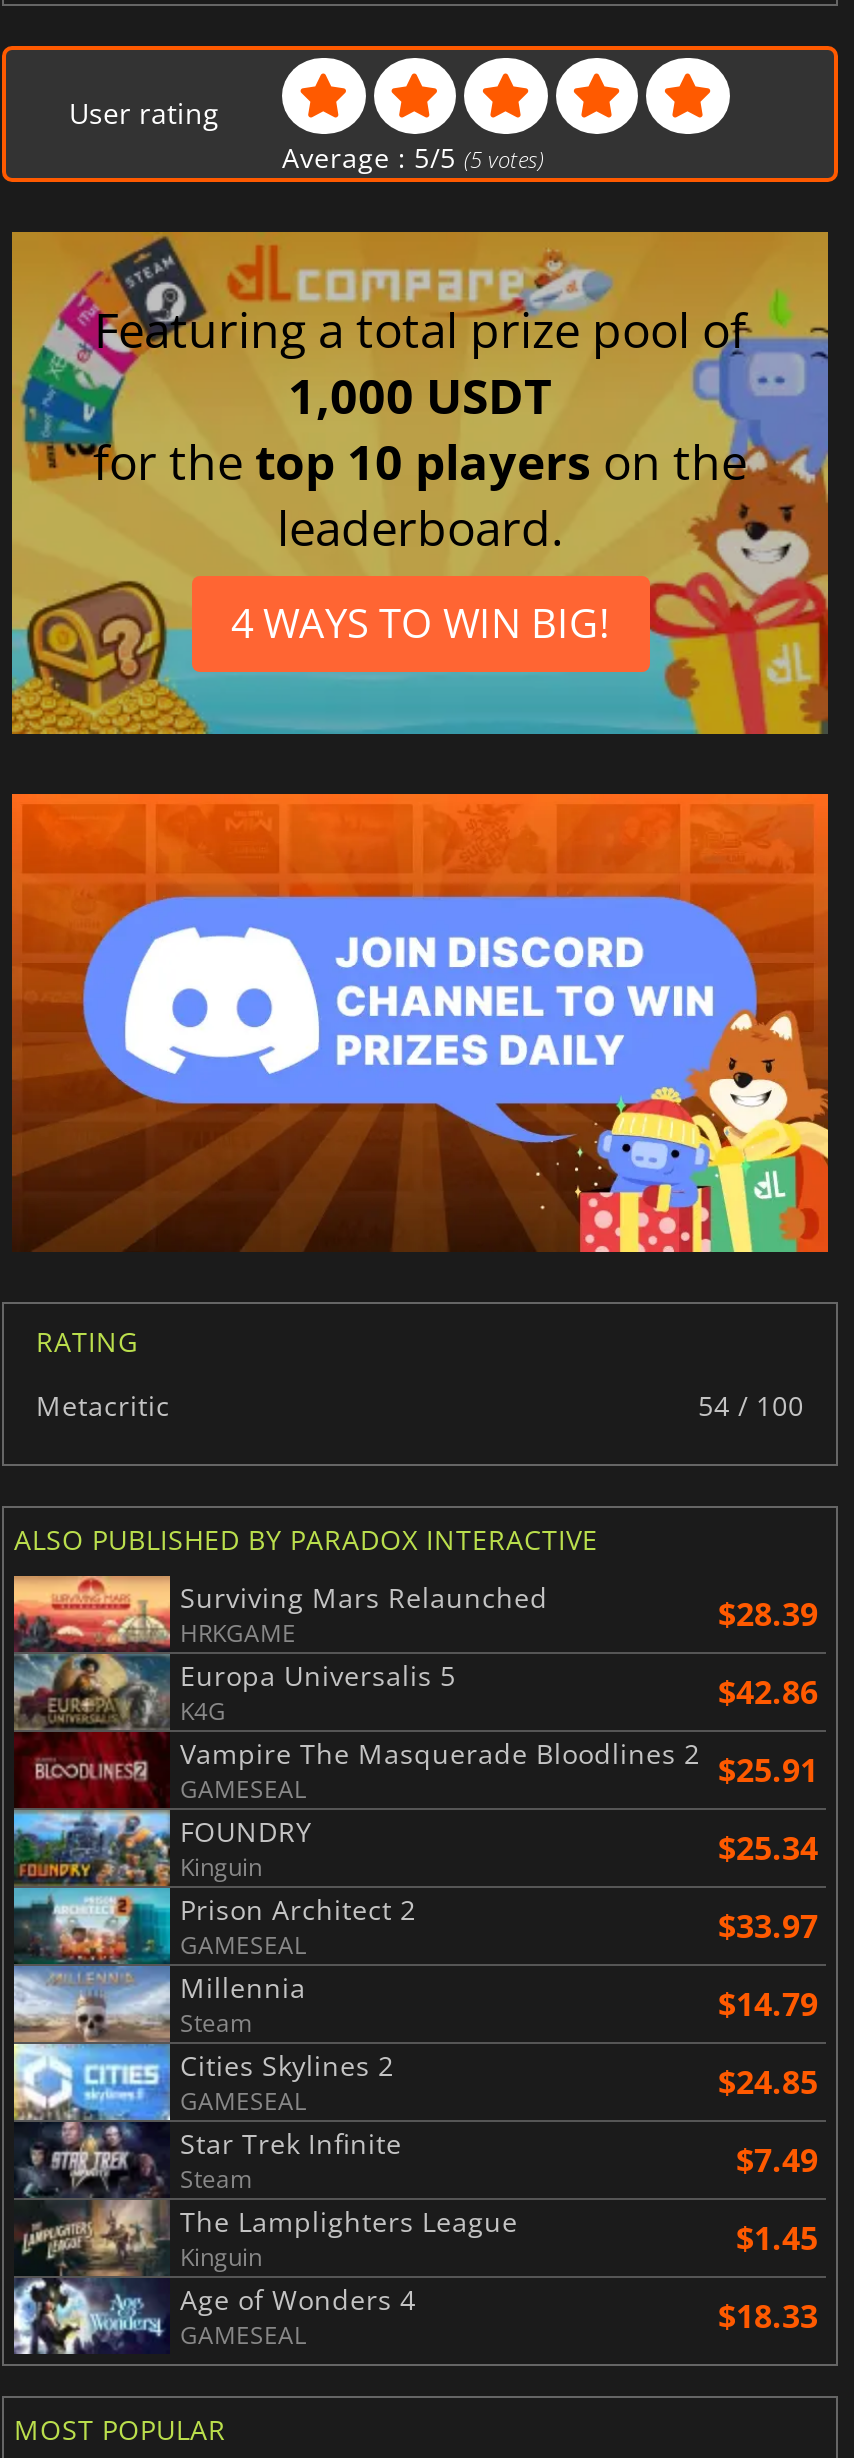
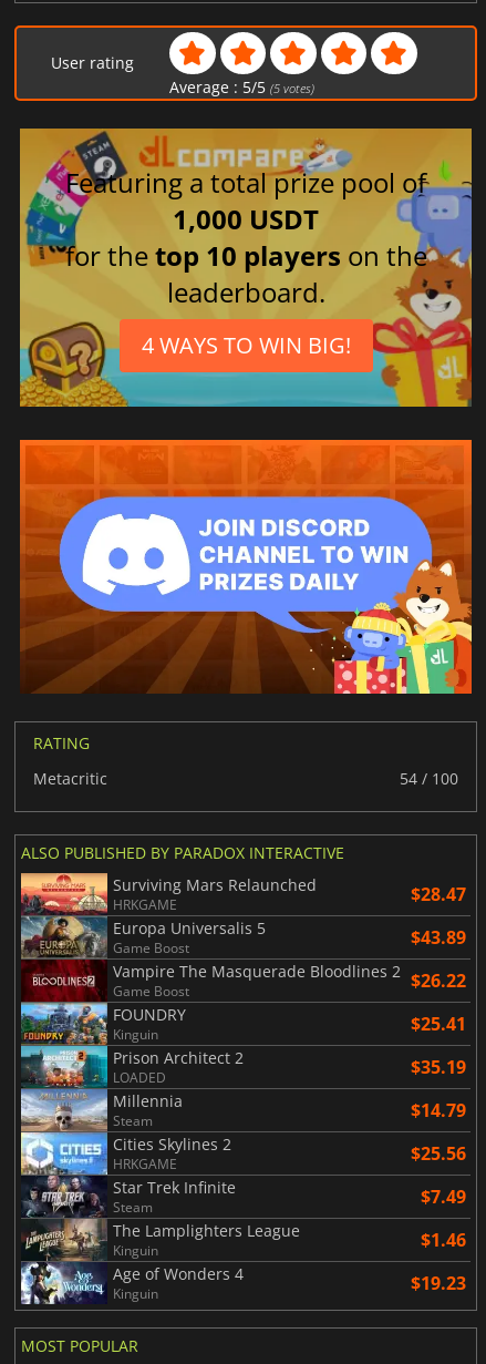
[718,1592,818,1636] $28.39 -> [411,882,466,907] $28.47
[180,1670,818,1728] K4G | $42.86 -> [113,925,466,958] Game Boost | $43.89
[180,1748,818,1806] GAMESEAL | $25.91 -> [113,969,466,1001] Game Boost | $26.22
[718,1826,818,1870] $25.34 -> [411,1012,466,1036] $25.41
[180,1904,818,1962] GAMESEAL | $33.97 -> [113,1055,466,1087] LOADED | $35.19
[180,2060,818,2118] GAMESEAL | $24.85 -> [113,1142,466,1174] HRKGAME | $25.56
[736,2216,818,2260] $1.45 -> [421,1228,466,1252] $1.46
[180,2294,818,2352] GAMESEAL | $18.33 -> [113,1271,466,1303] Kinguin | $19.23

